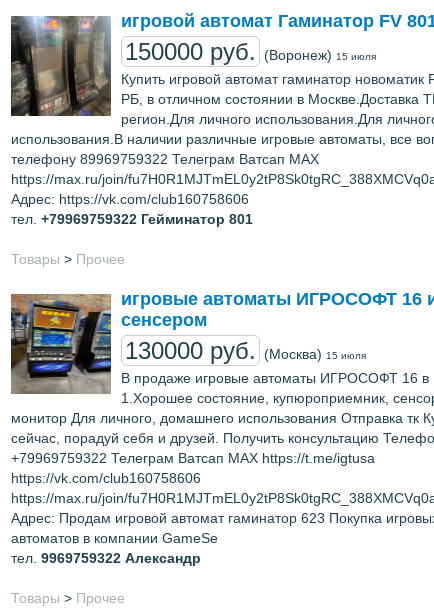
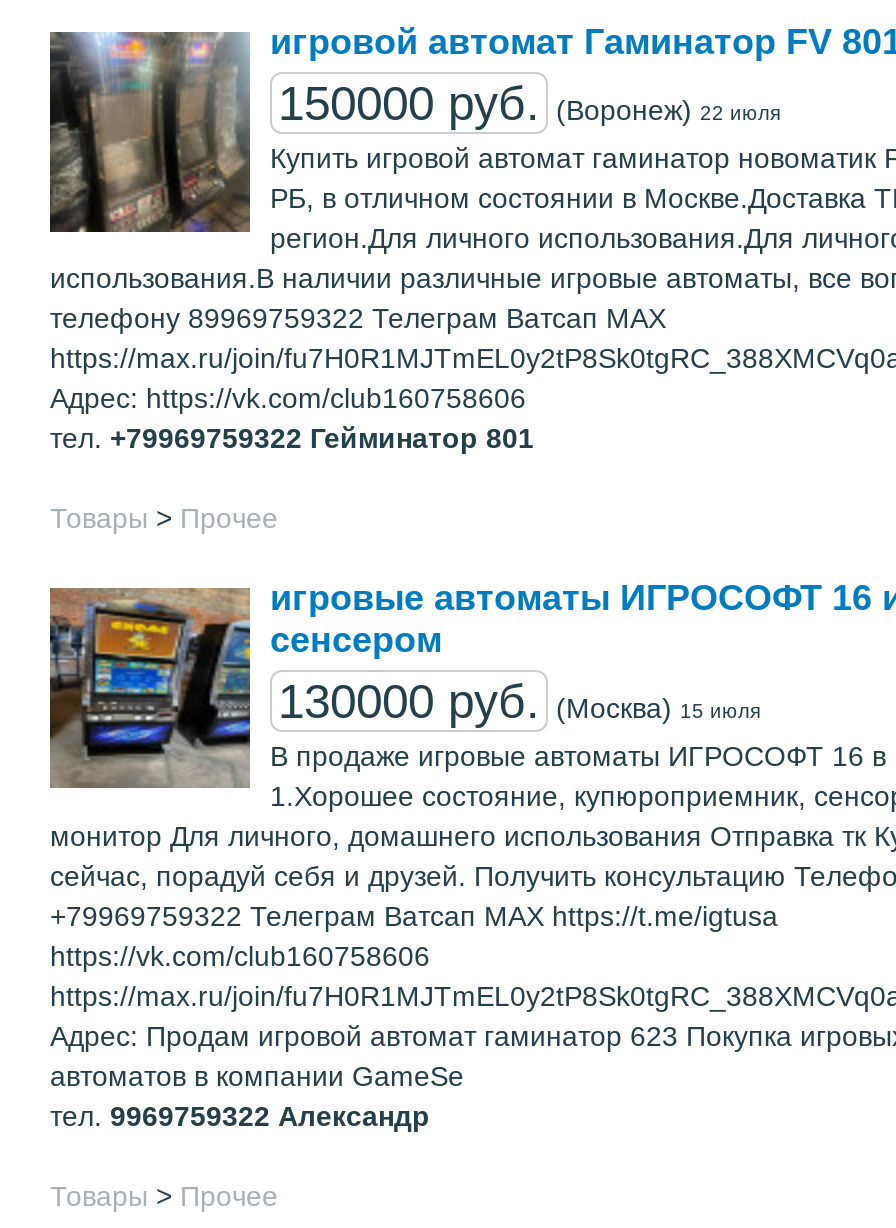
[125,38,376,65] 150000 руб. (Воронеж) 15 июля -> [278,77,780,131] 150000 руб. (Воронеж) 22 июля

